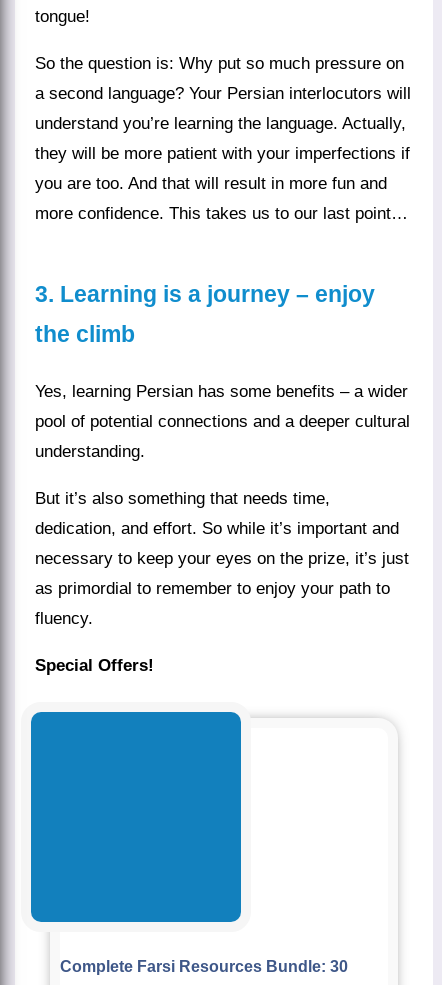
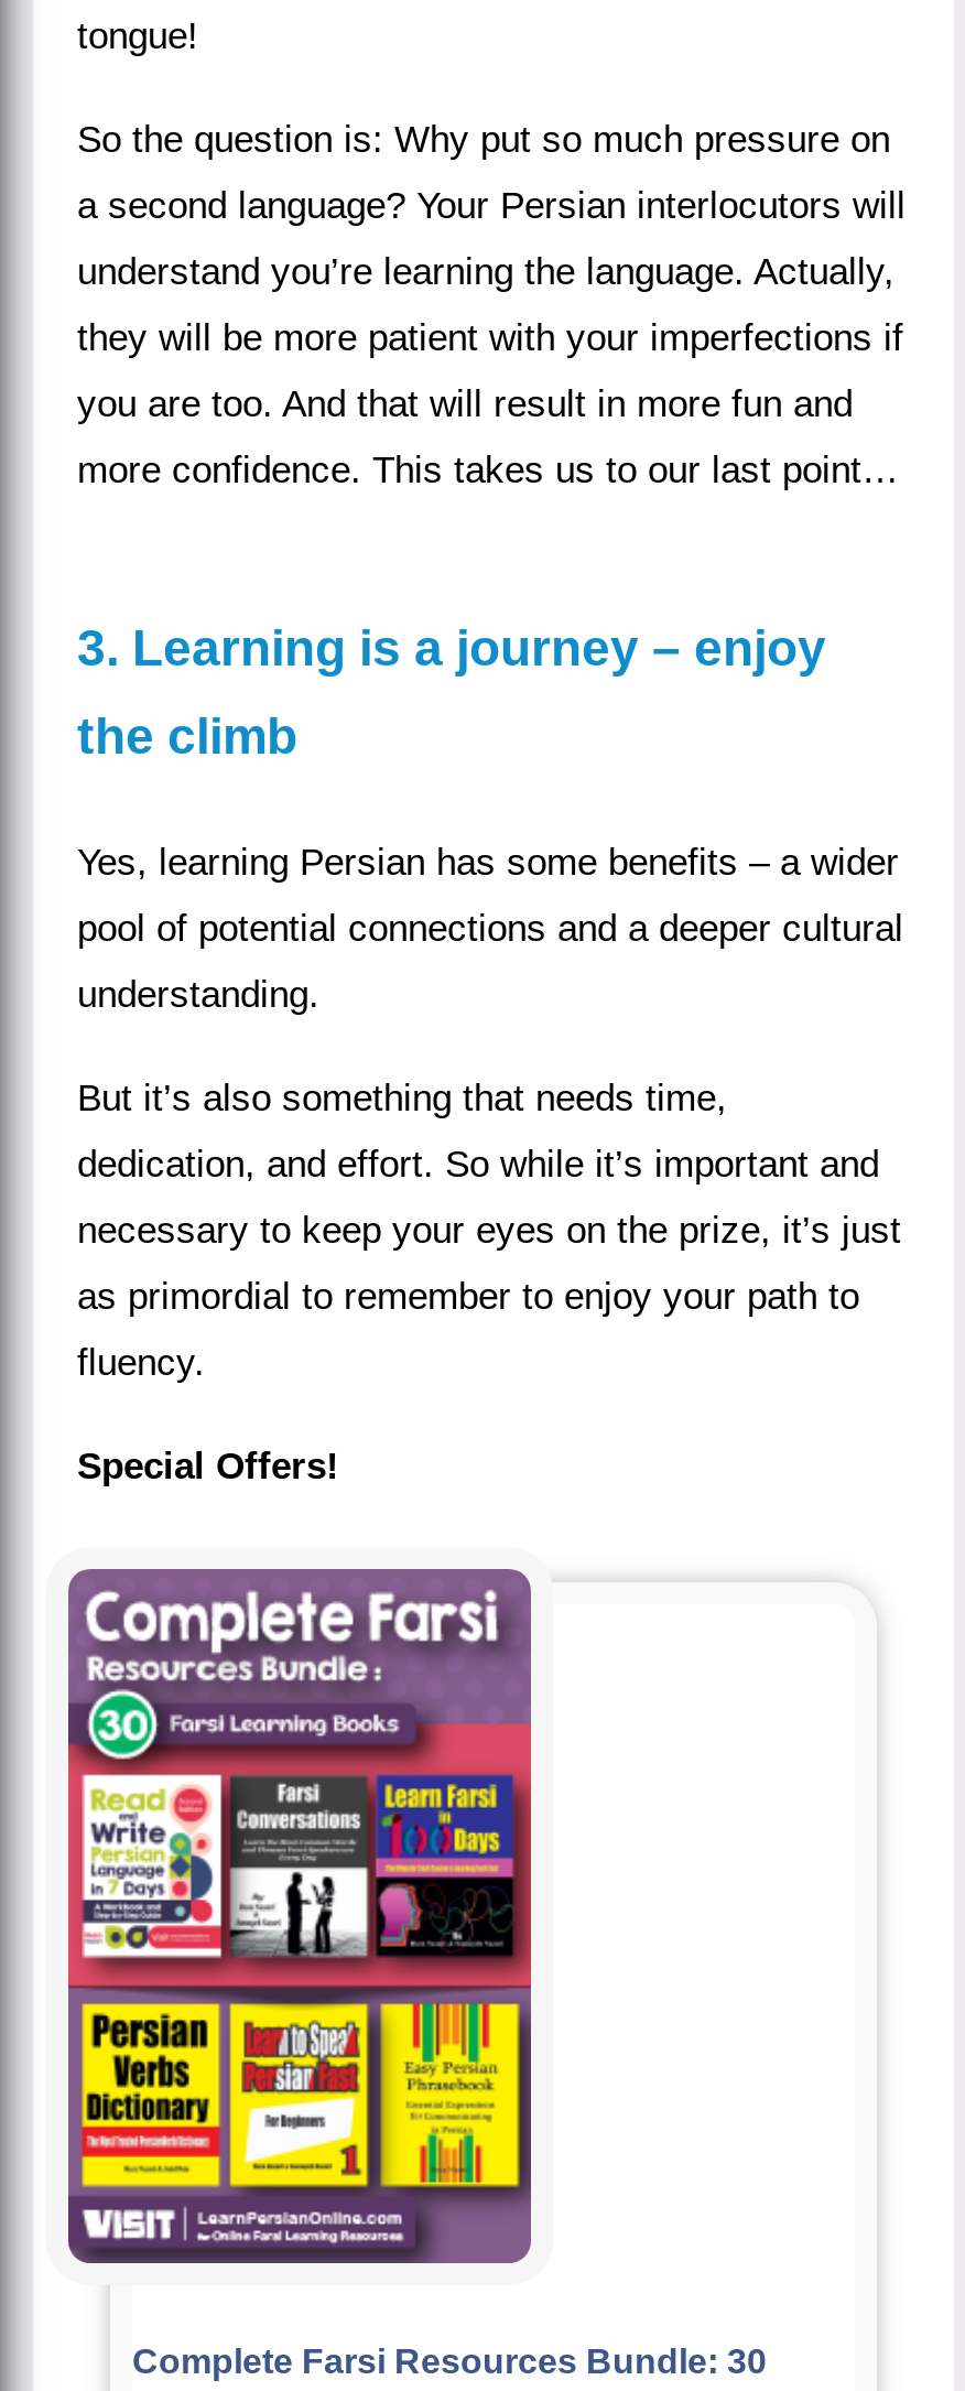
none -> [66,1567,533,2265] [image]

